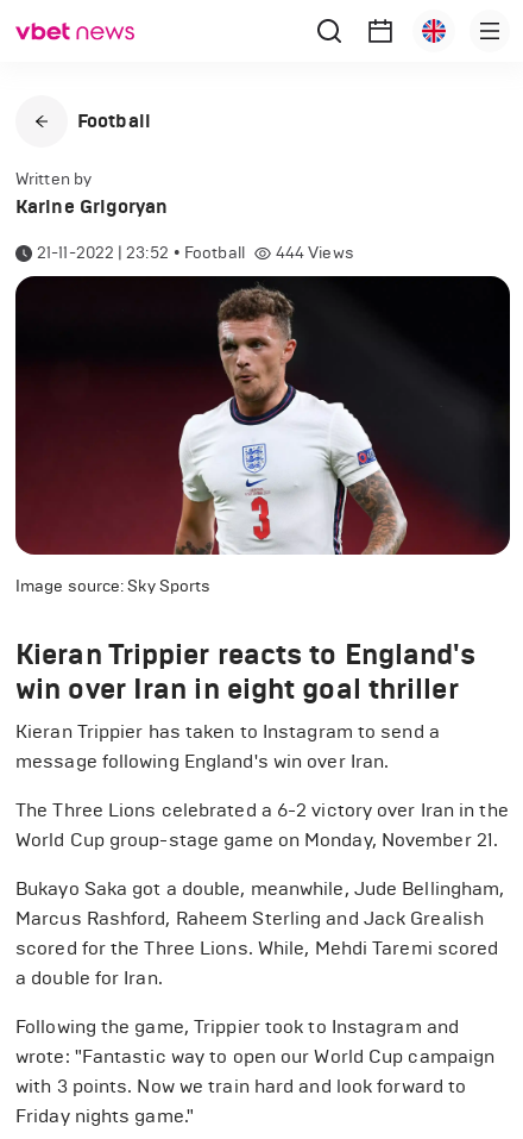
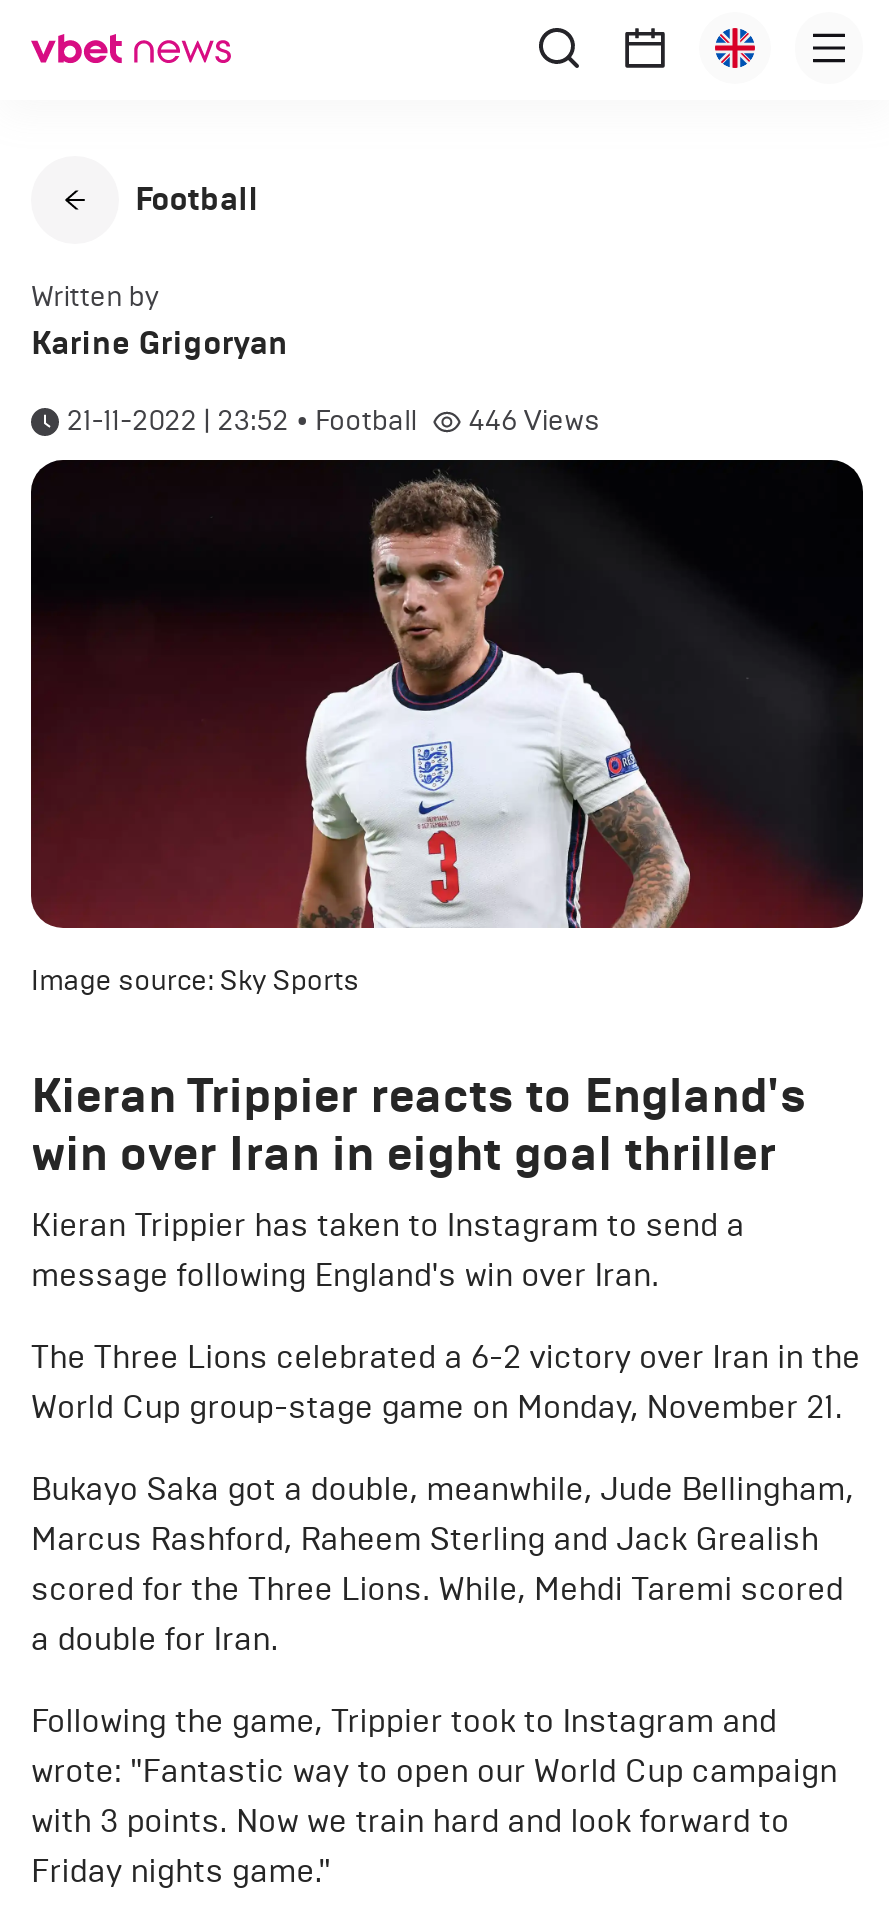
[276,243,354,263] 444 Views -> [469,404,601,438] 446 Views

